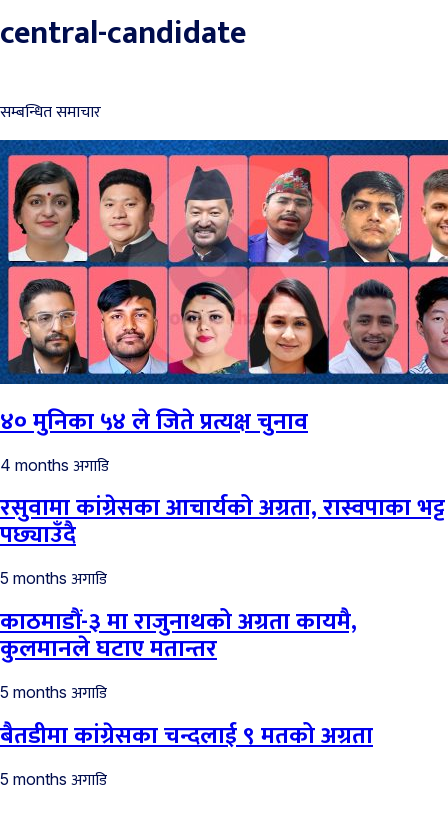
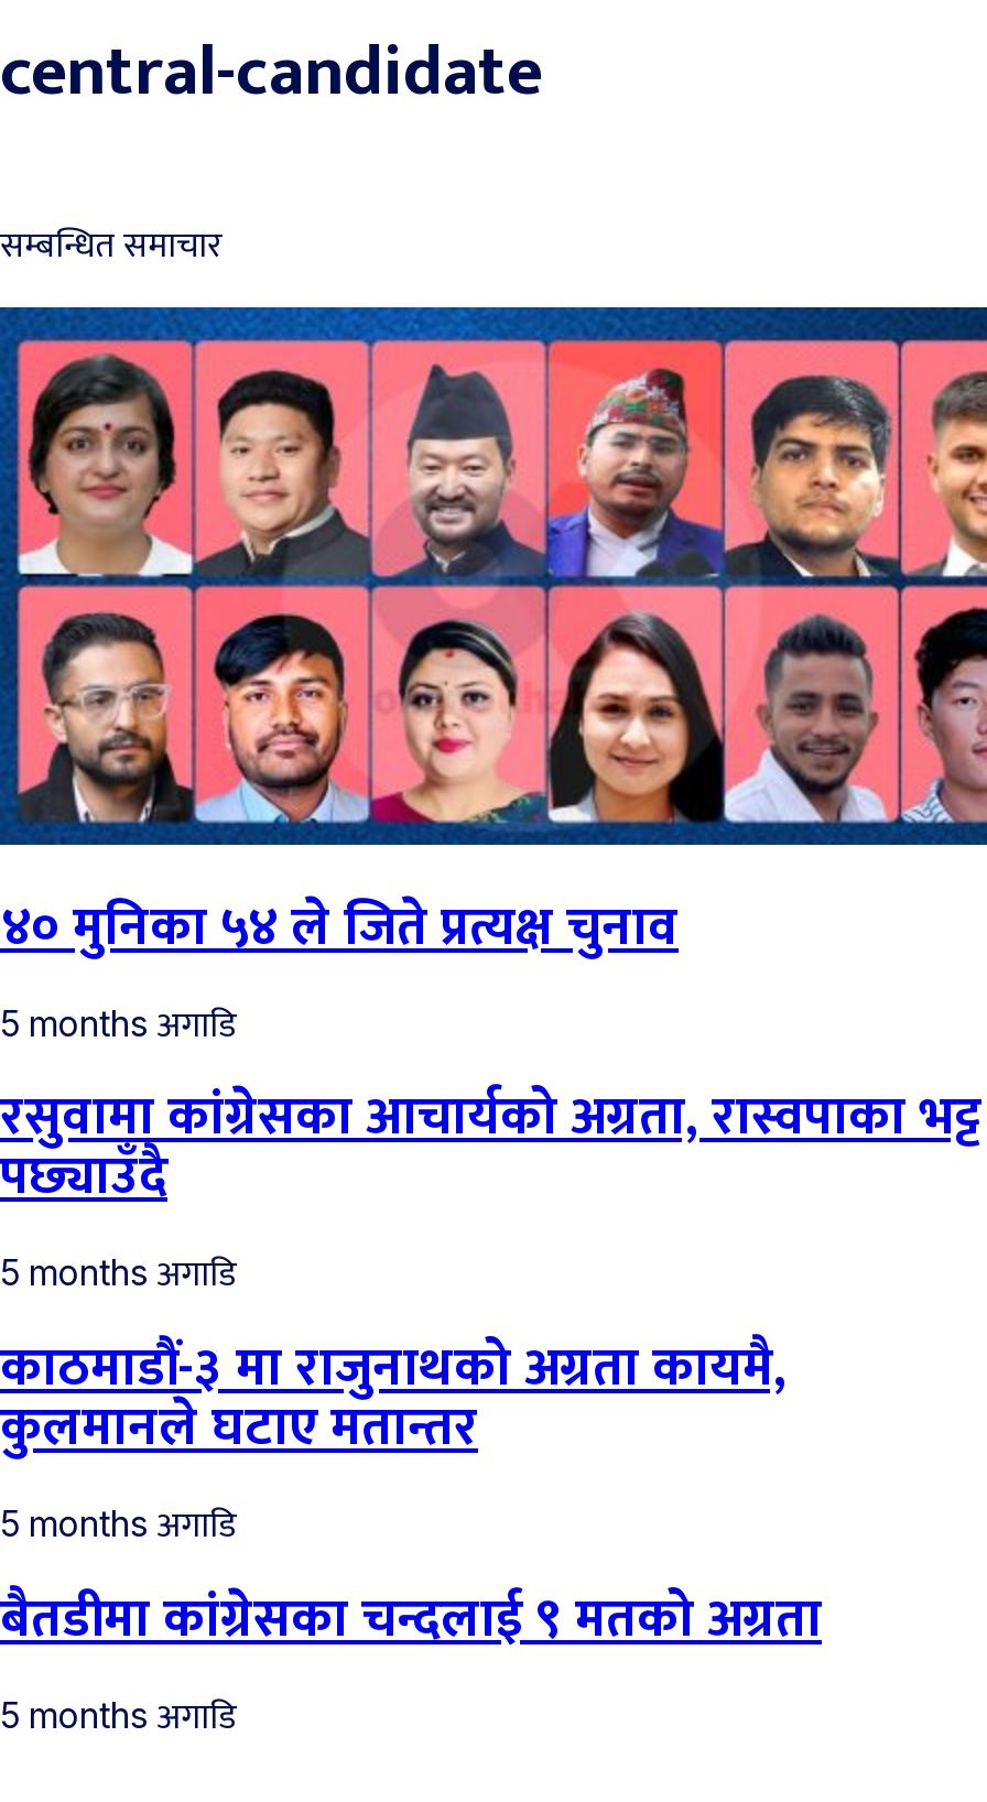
[0,452,109,479] 4 months अगाडि -> [0,996,236,1055] 5 months अगाडि

